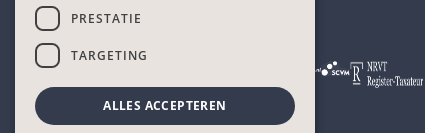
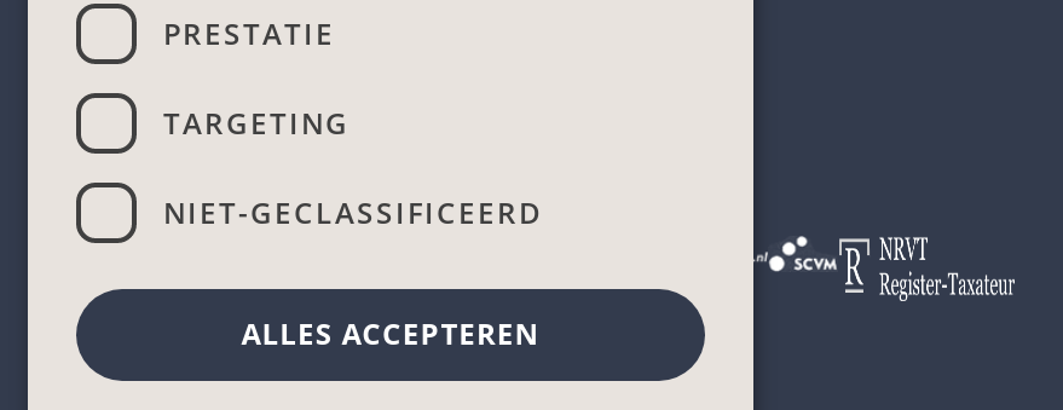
none -> [163,191,543,232] NIET-GECLASSIFICEERD

